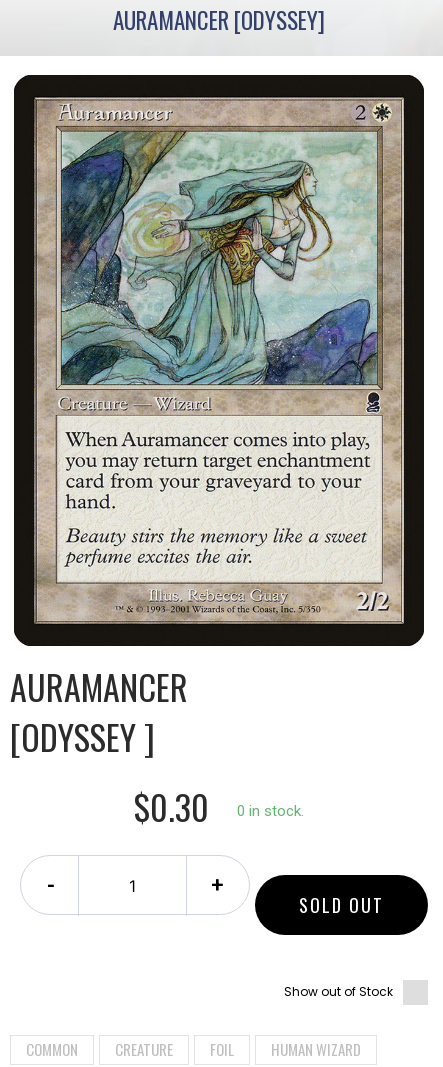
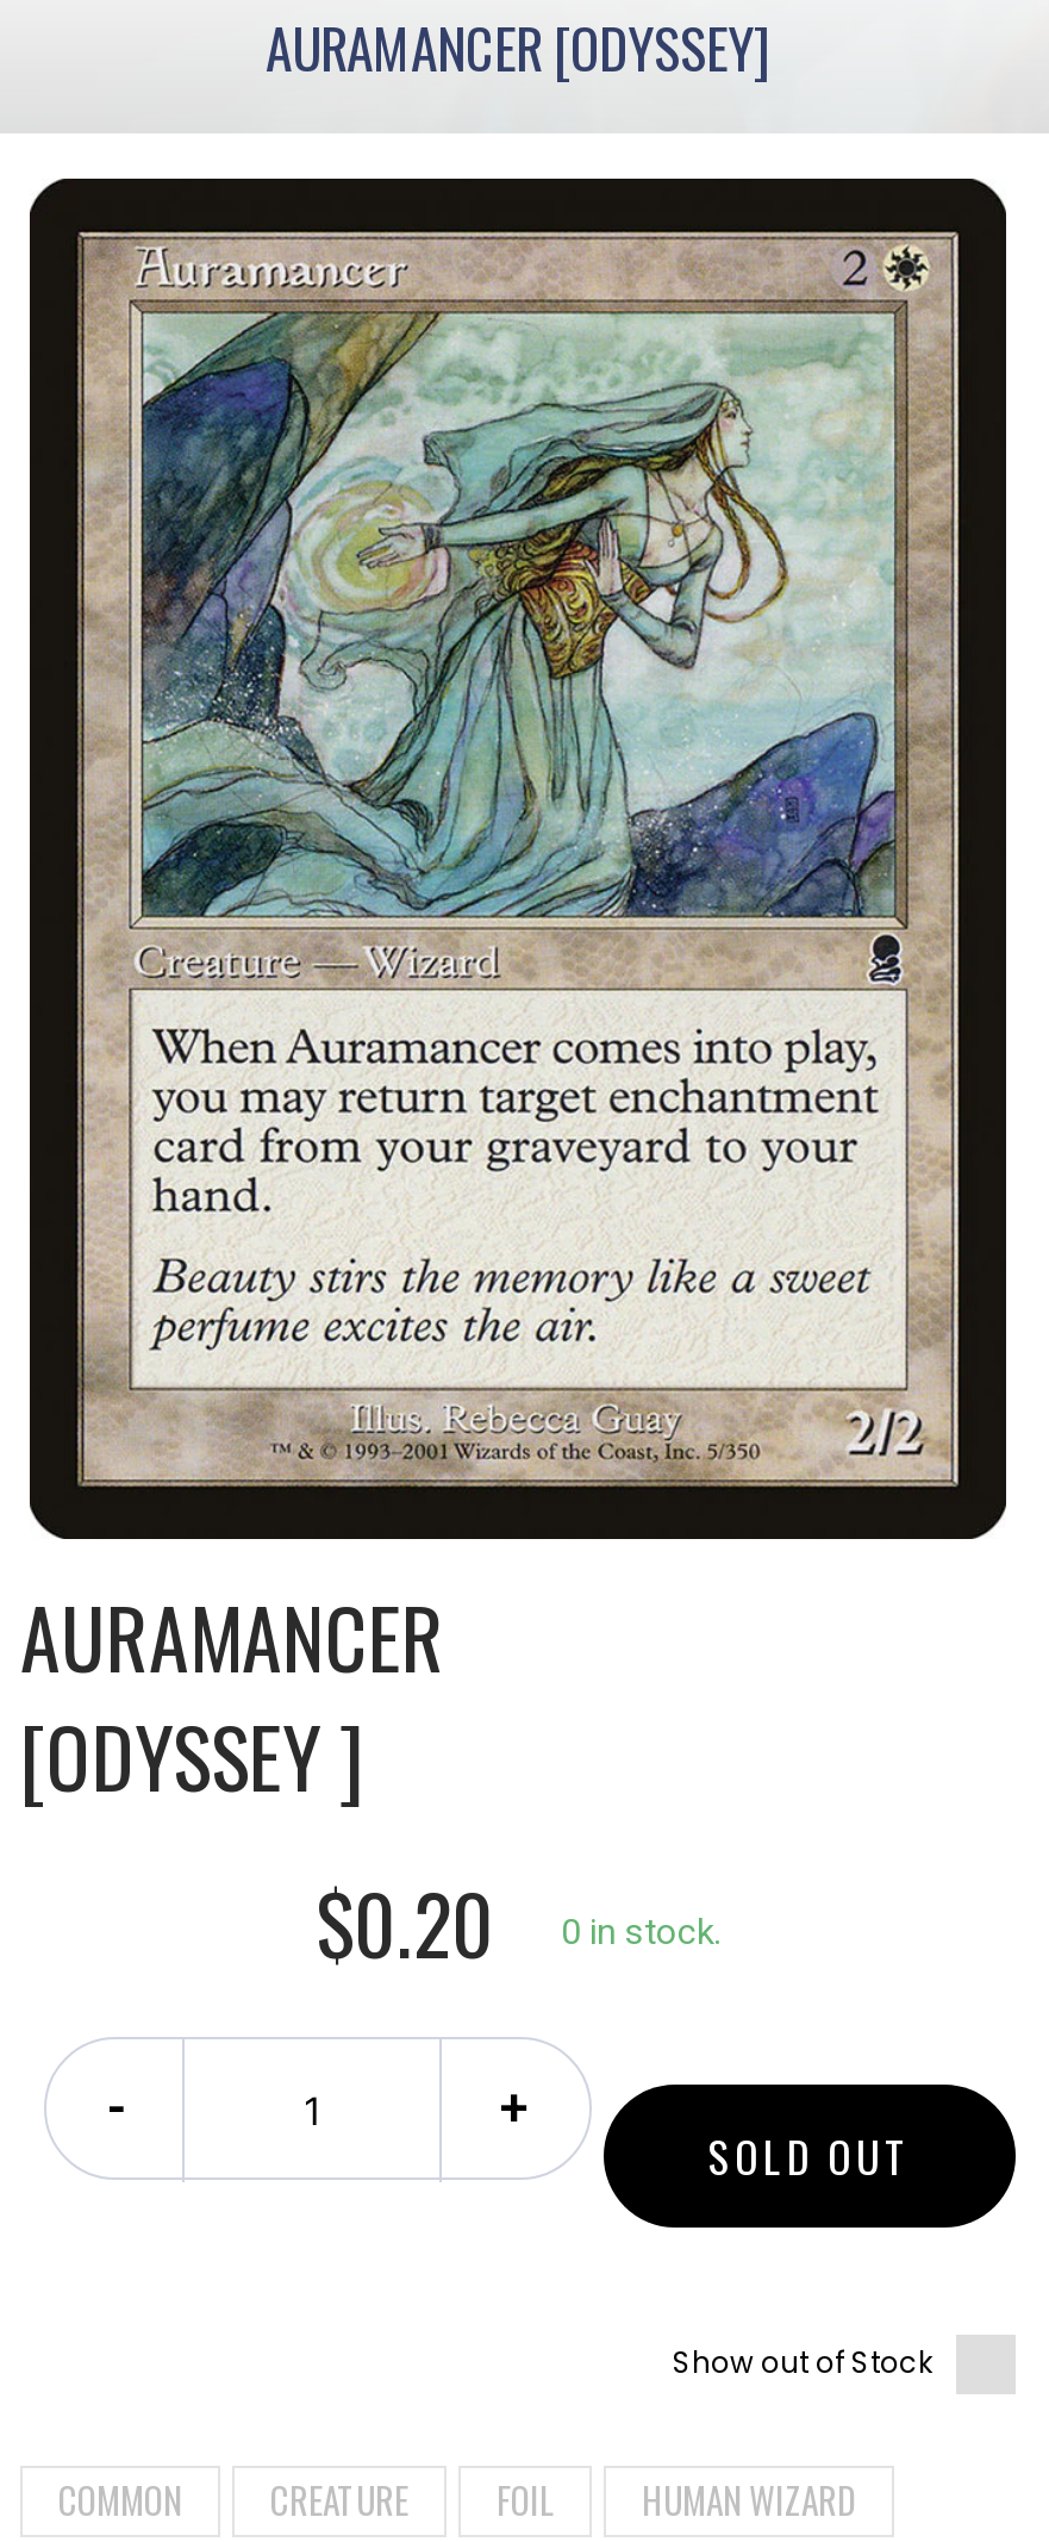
[134,781,304,832] $0.30 0 in stock. -> [316,1861,720,1982] $0.20 0 in stock.

